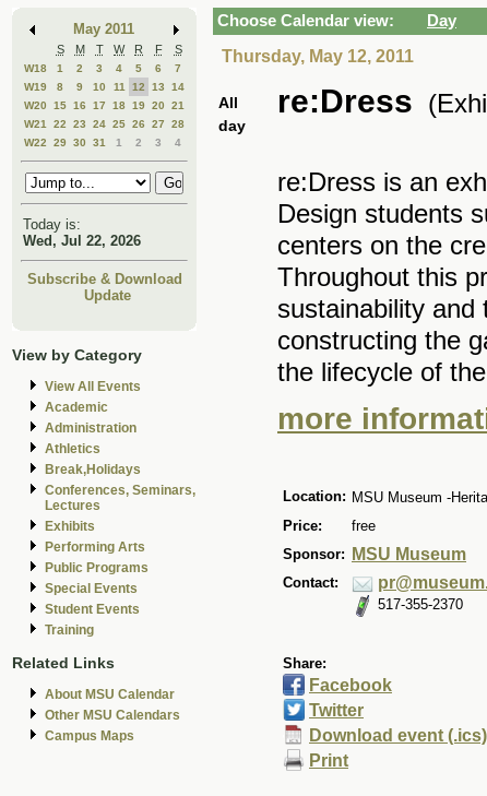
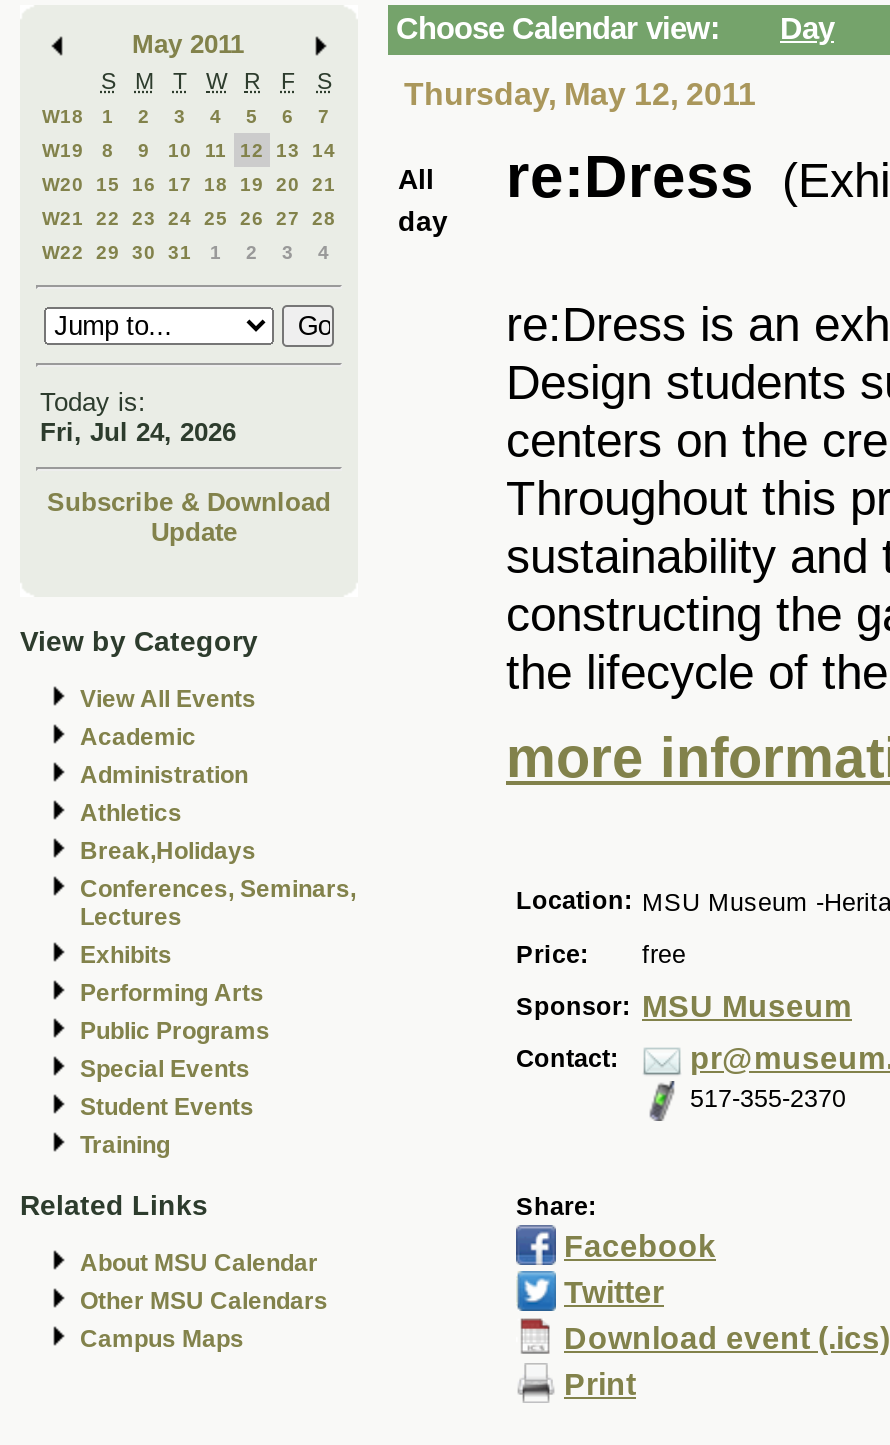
[23,233,141,249] Wed, Jul 22, 2026 -> [40,418,236,448] Fri, Jul 24, 2026

